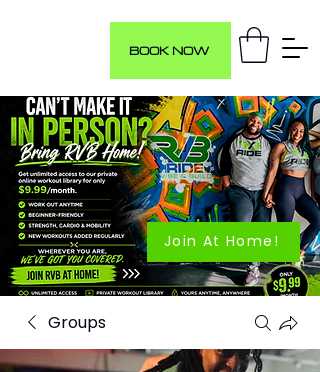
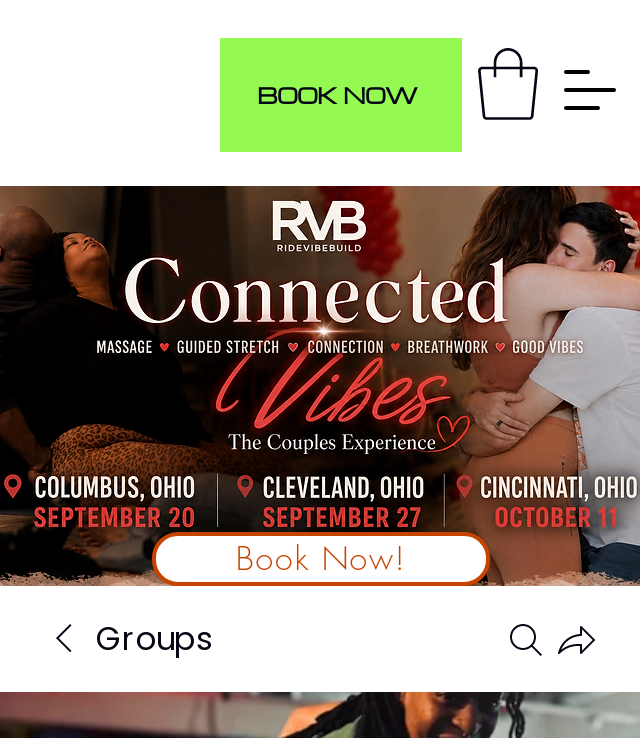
[3,95,317,297] [image] | Join At Home! -> [6,184,634,588] [image] | Book Now!

